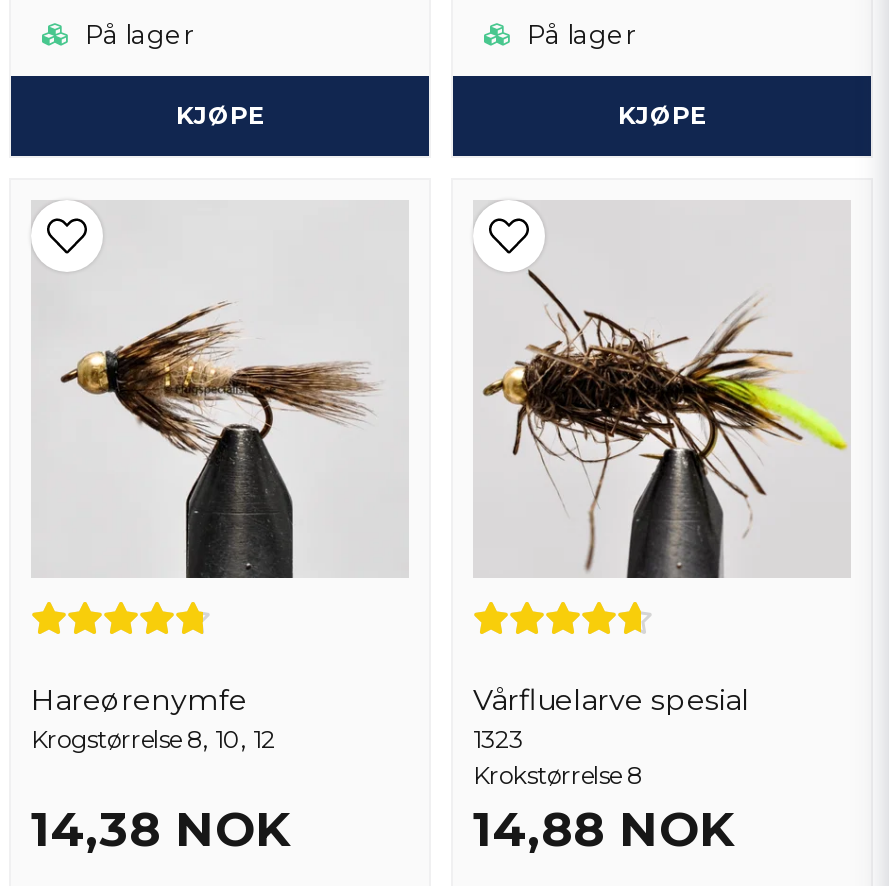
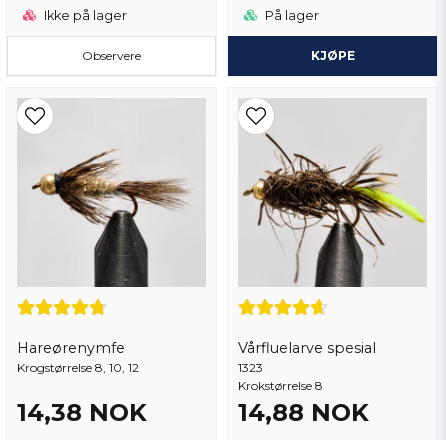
[79,21,193,51] På lager -> [41,8,127,23] Ikke på lager
[176,101,264,131] KJØPE -> [82,48,141,63] Observere

